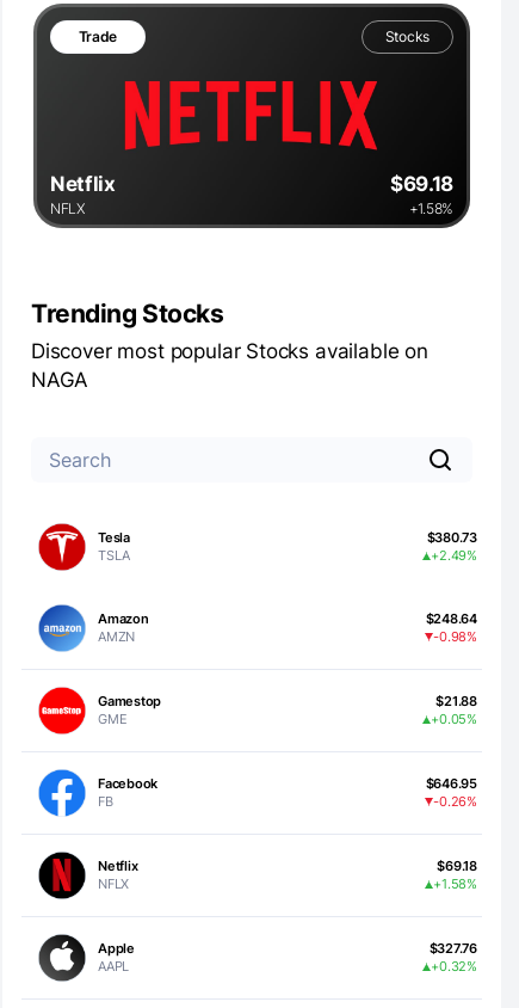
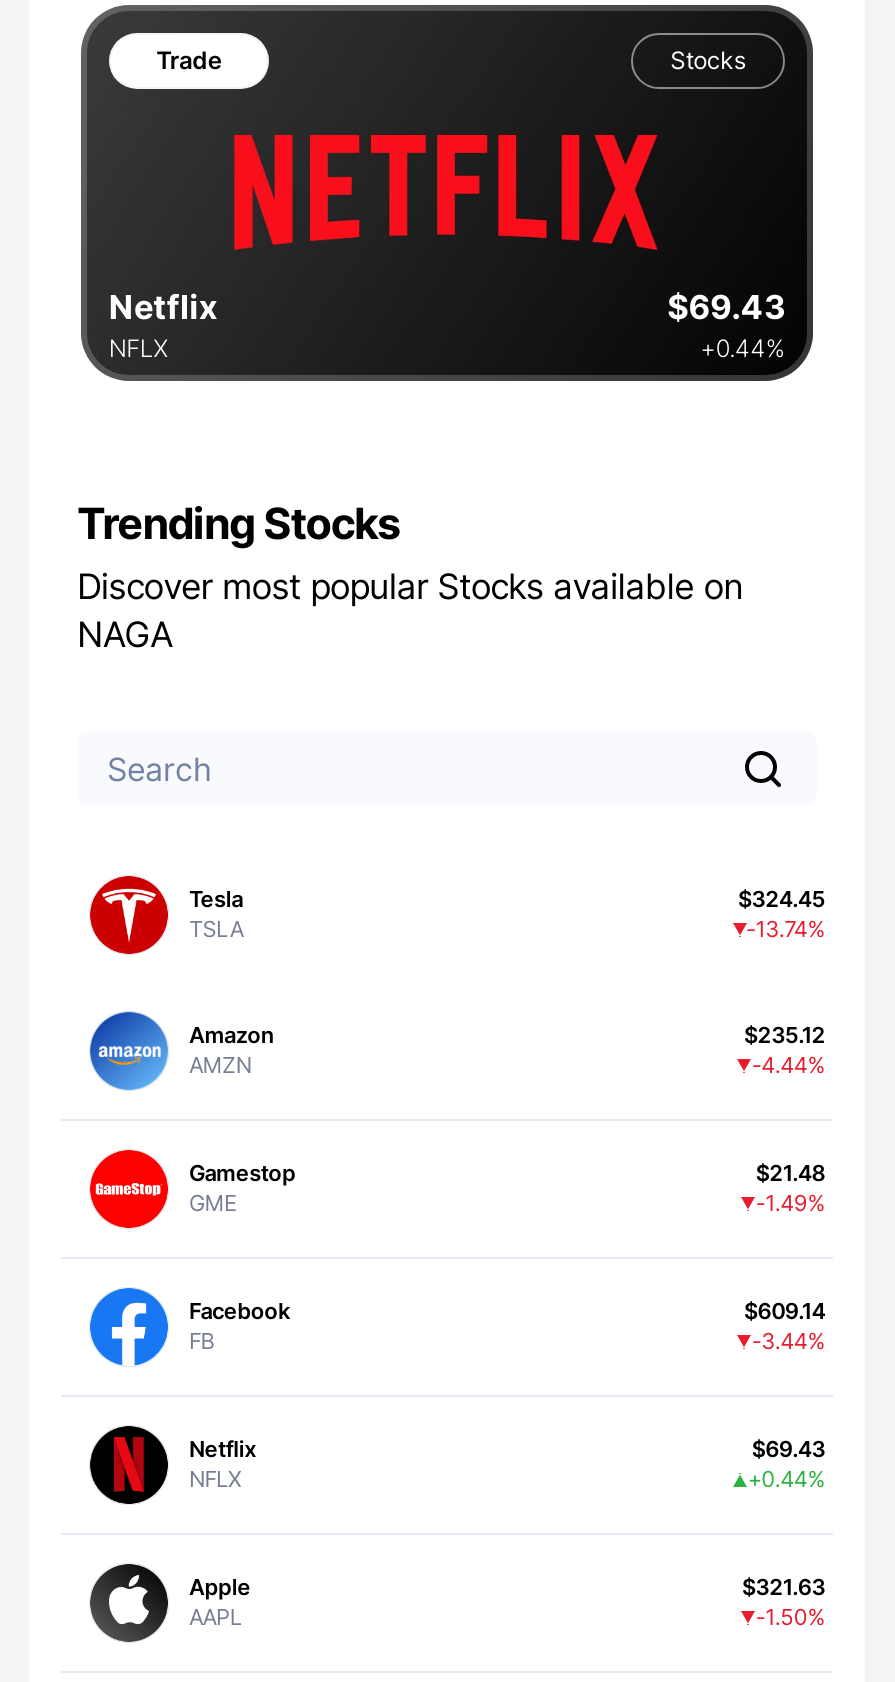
[390,172,453,196] $69.18 -> [667,288,785,328] $69.43
[409,200,453,218] +1.58% -> [700,334,785,364] +0.44%
[427,529,477,546] $380.73 -> [738,886,825,914] $324.45
[431,547,477,564] +2.49% -> [746,916,825,944] -13.74%
[425,611,477,627] $248.64 -> [744,1022,825,1050] $235.12
[433,629,477,645] -0.98% -> [752,1052,825,1080] -4.44%
[436,693,477,710] $21.88 -> [756,1160,825,1188] $21.48
[431,711,477,728] +0.05% -> [756,1190,825,1218] -1.49%
[425,775,477,792] $646.95 -> [744,1298,825,1326] $609.14
[433,793,477,810] -0.26% -> [752,1328,825,1356] -3.44%
[437,858,477,875] $69.18 -> [752,1436,825,1464] $69.43
[433,876,477,893] +1.58% -> [748,1466,825,1494] +0.44%
[429,940,477,957] $327.76 -> [742,1574,825,1602] $321.63
[431,958,477,975] +0.32% -> [756,1604,825,1632] -1.50%

